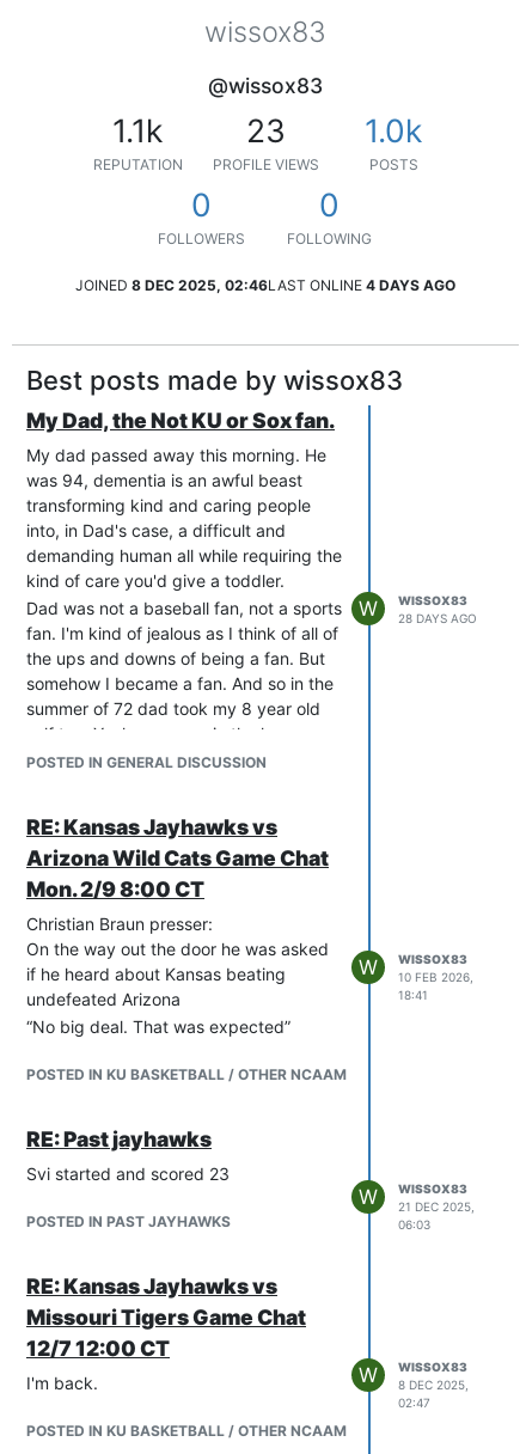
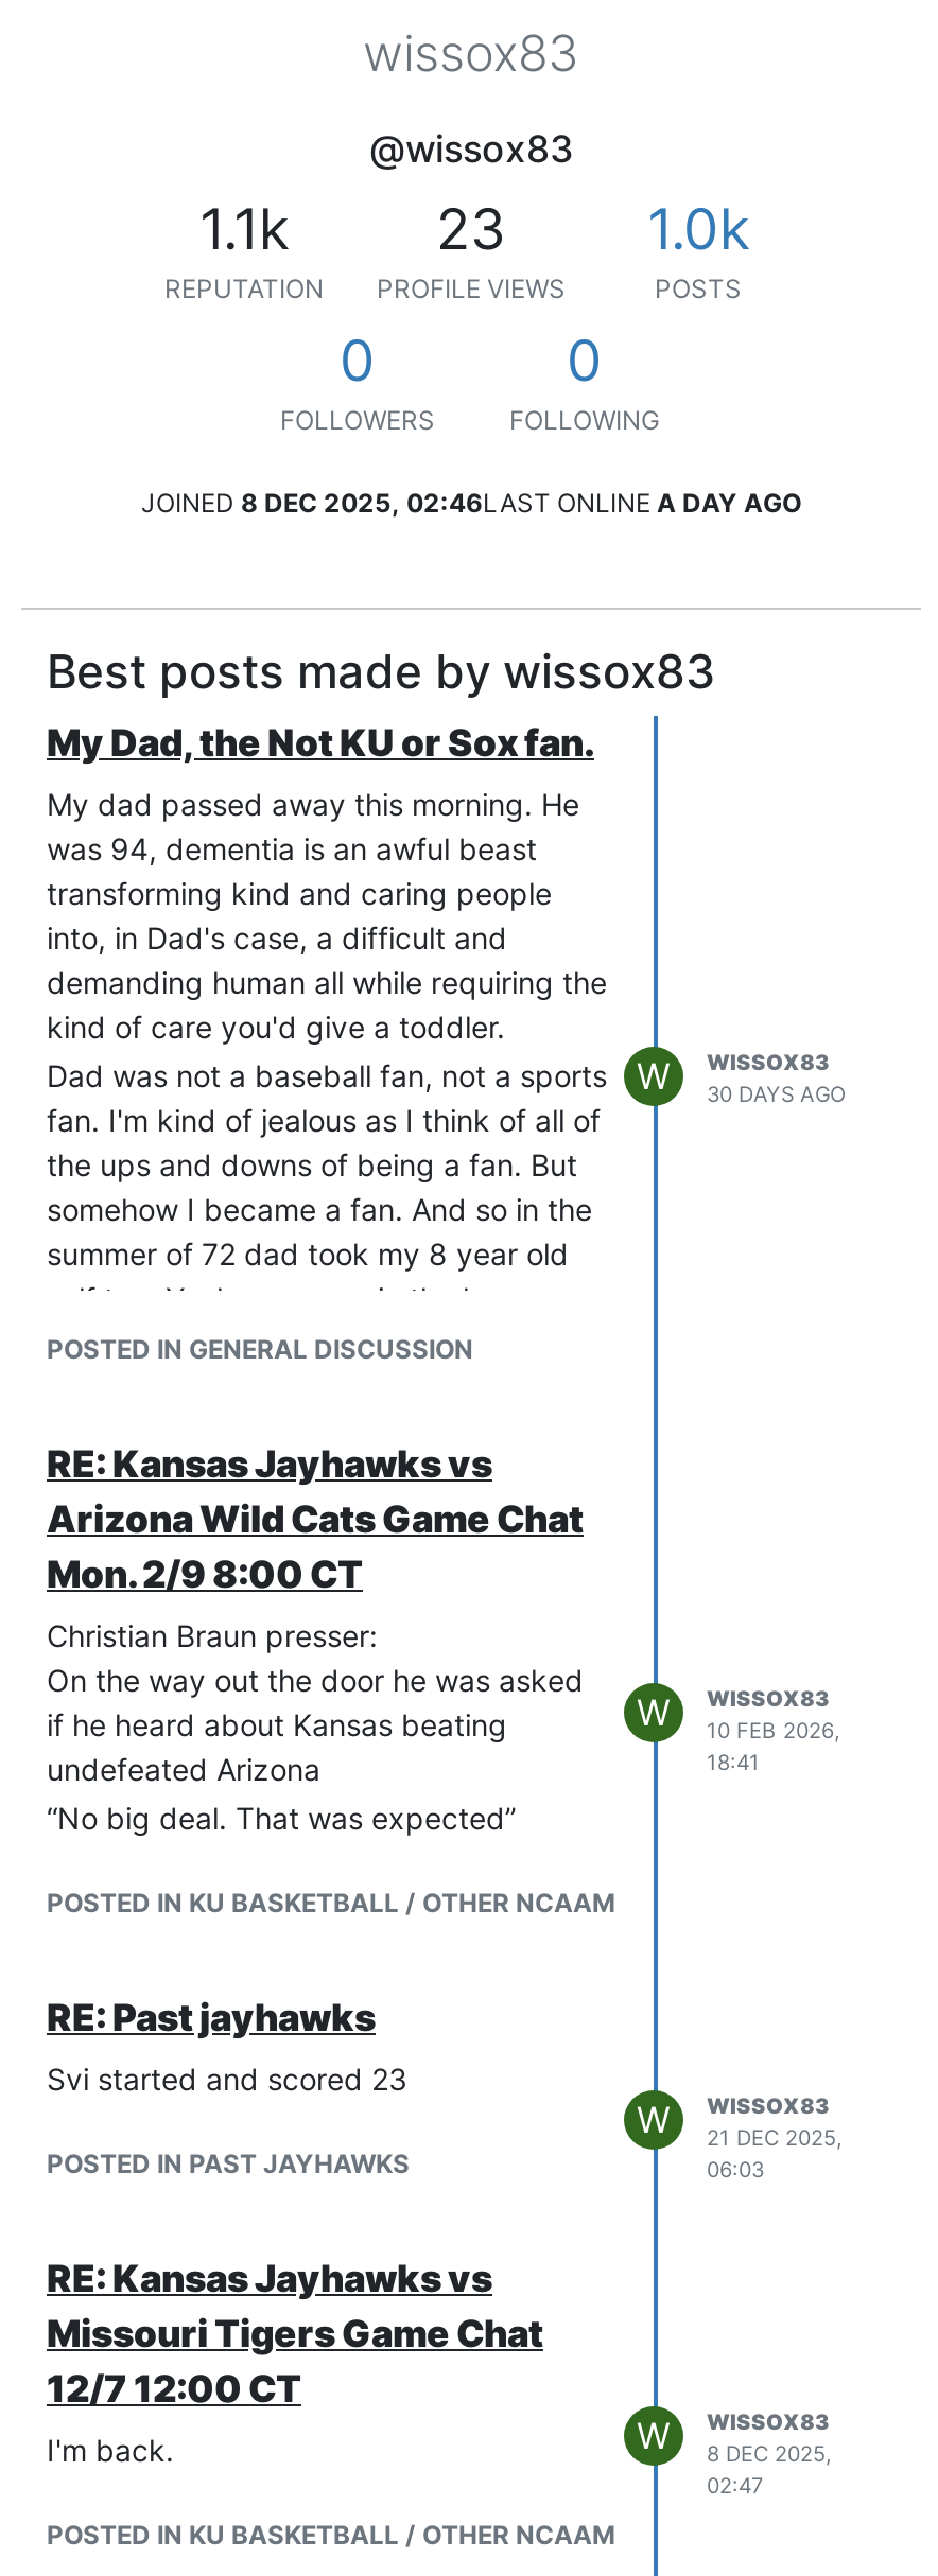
[75,276,455,294] JOINED 8 DEC 2025, 02:46LAST ONLINE 4 DAYS AGO -> [141,486,801,518] JOINED 8 DEC 2025, 02:46LAST ONLINE A DAY AGO
[26,593,477,625] Dad was not a baseball fan, not a sports W 28 DAYS AGO WISSOX83 -> [47,1048,847,1106] Dad was not a baseball fan, not a sports W 30 DAYS AGO WISSOX83

